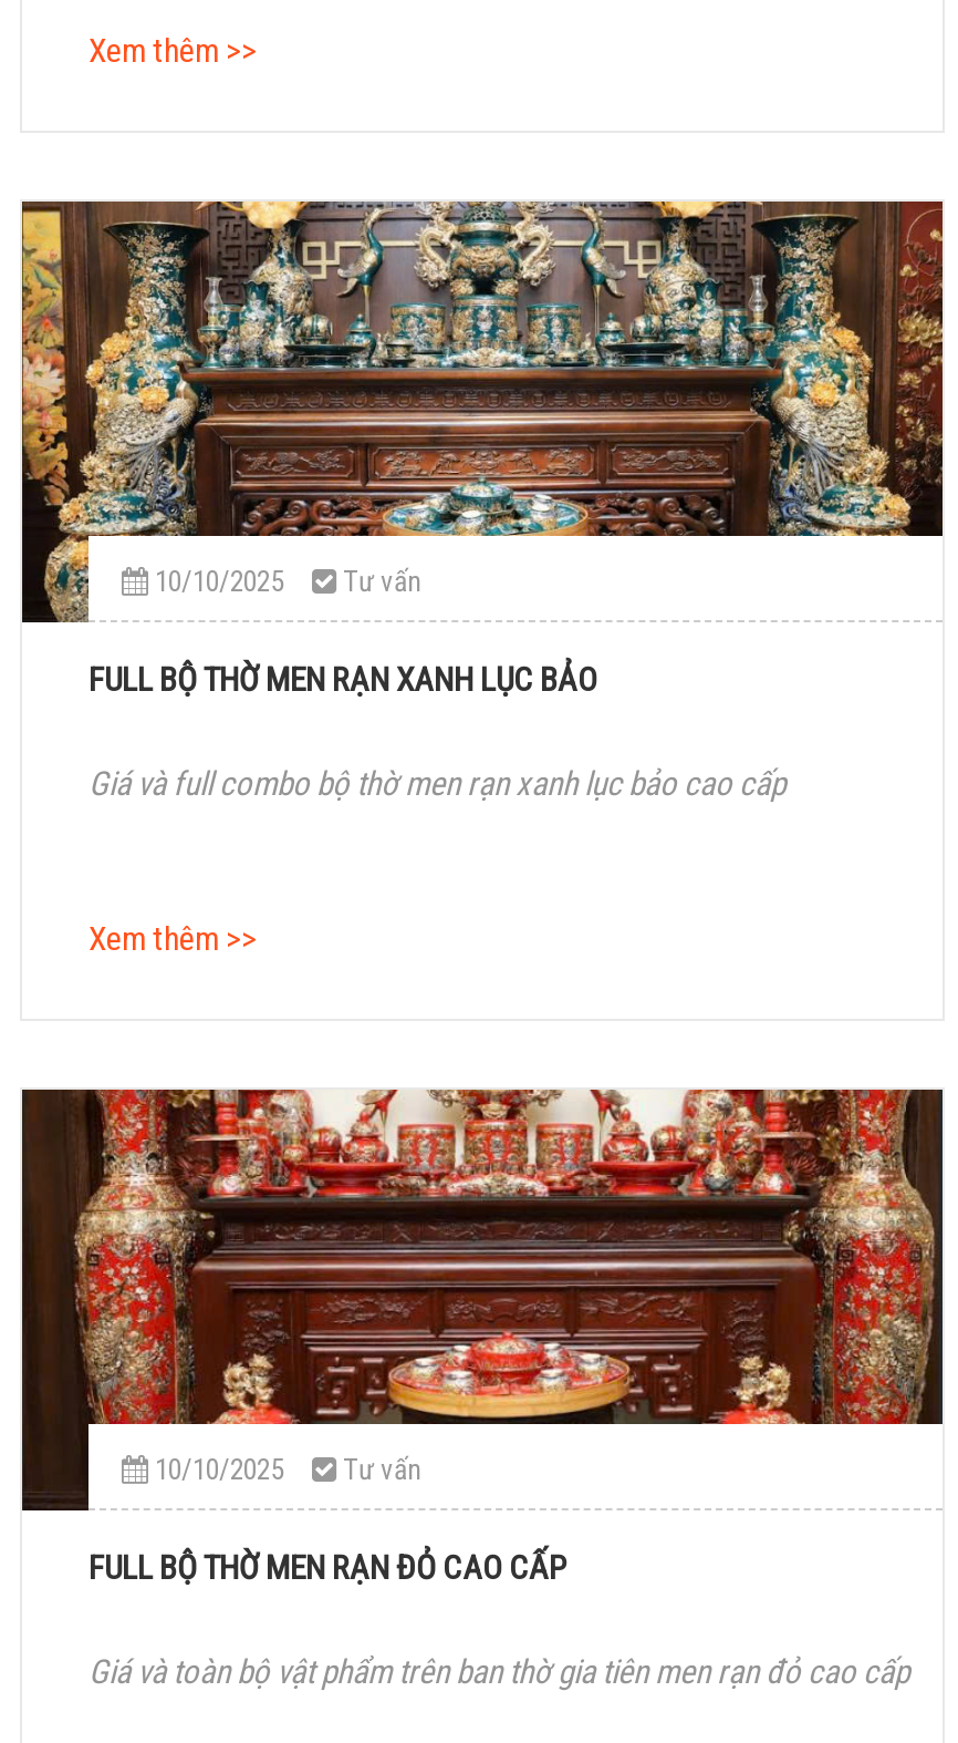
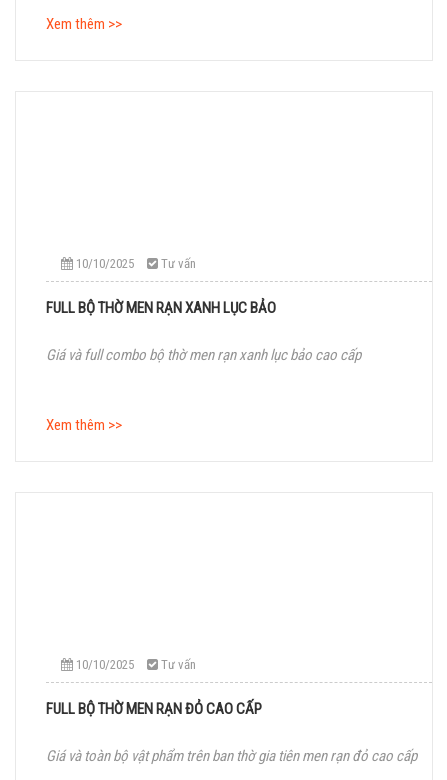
[20,199,945,625] [image] -> none
[20,1087,945,1513] [image] -> none

